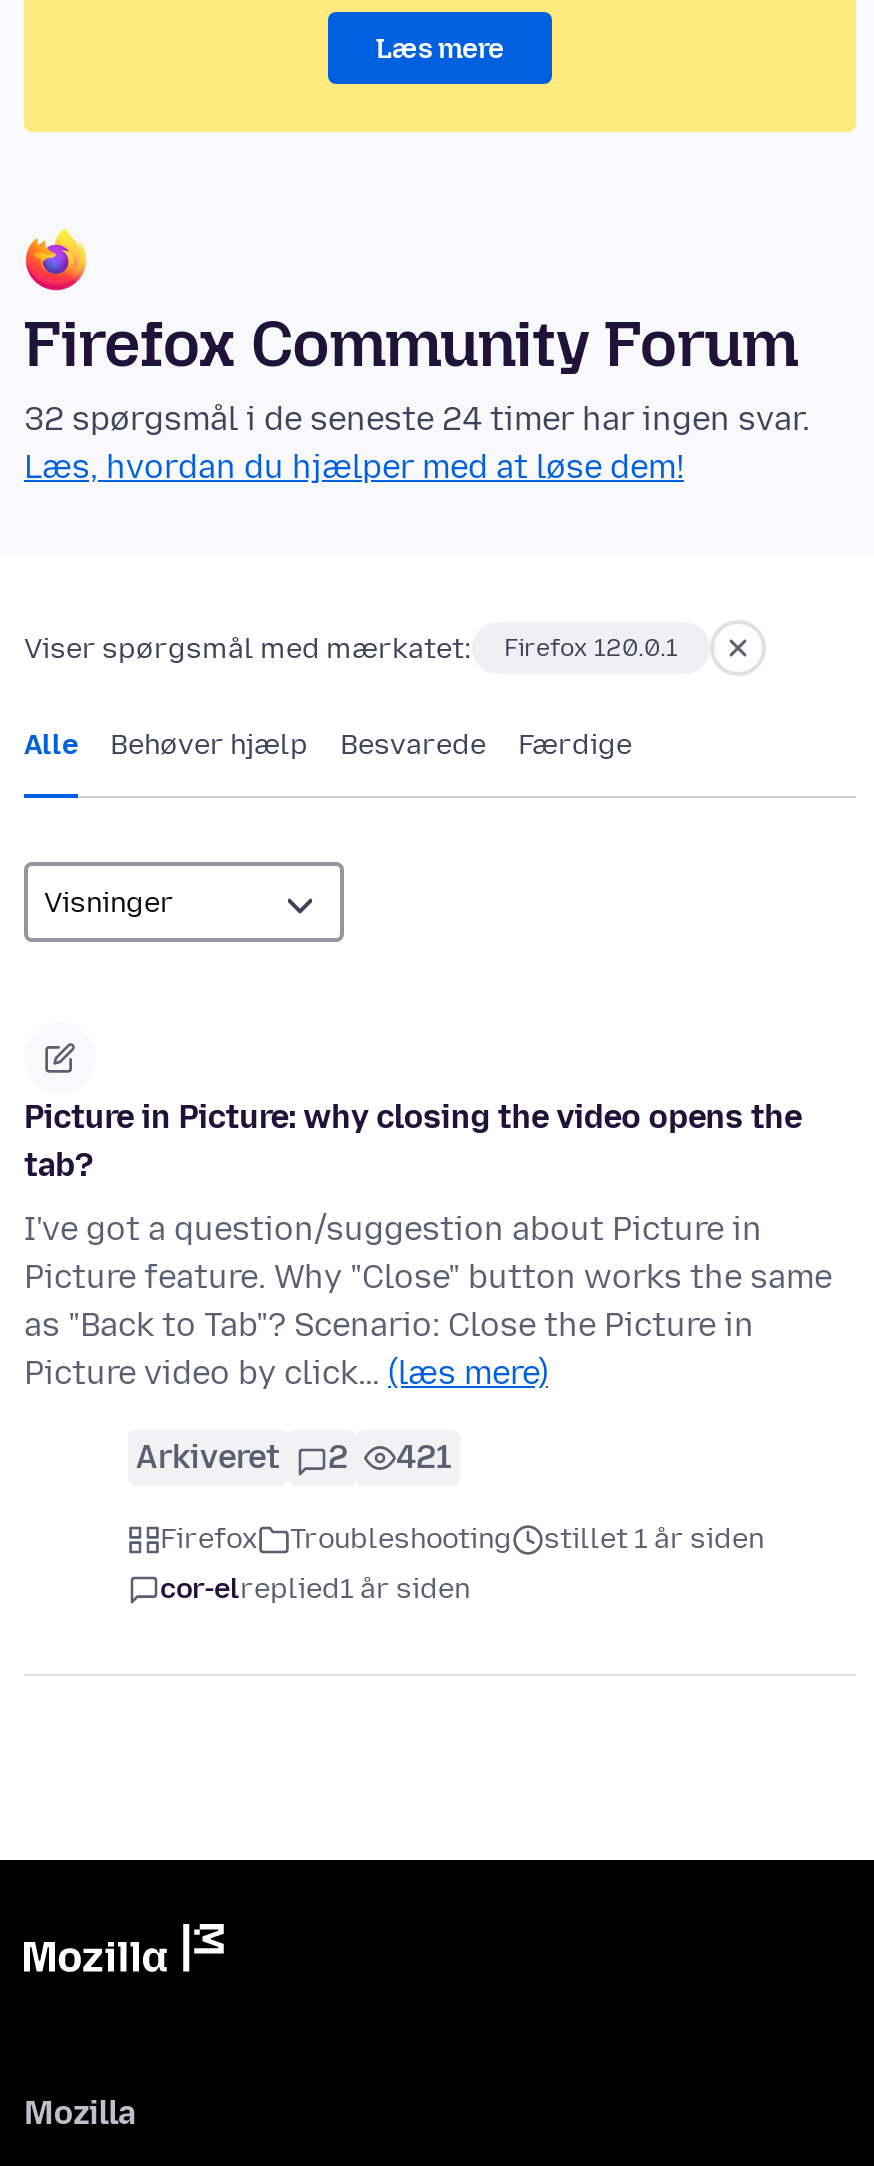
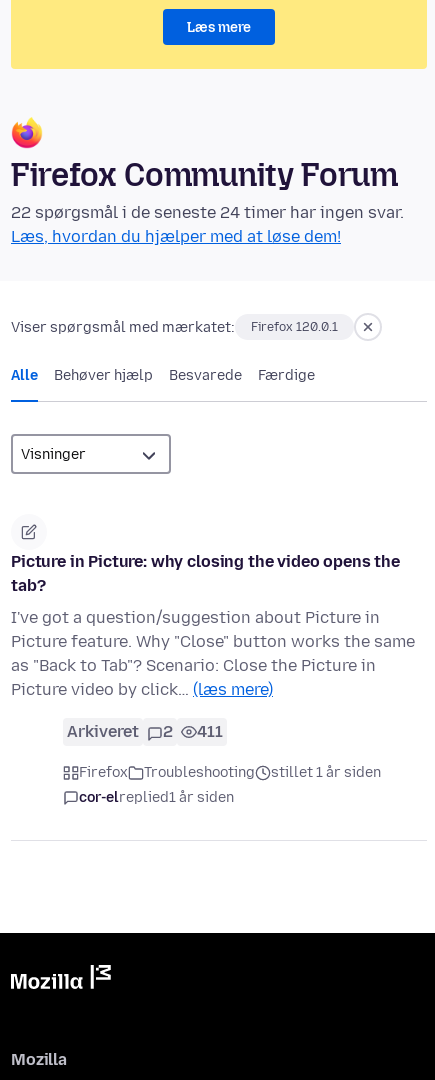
[24,401,810,439] 32 spørgsmål i de seneste 24 timer har ingen svar. -> [11,203,404,222] 22 spørgsmål i de seneste 24 timer har ingen svar.
[136,1439,452,1477] Arkiveret 2 421 -> [67,722,223,741] Arkiveret 2 411

